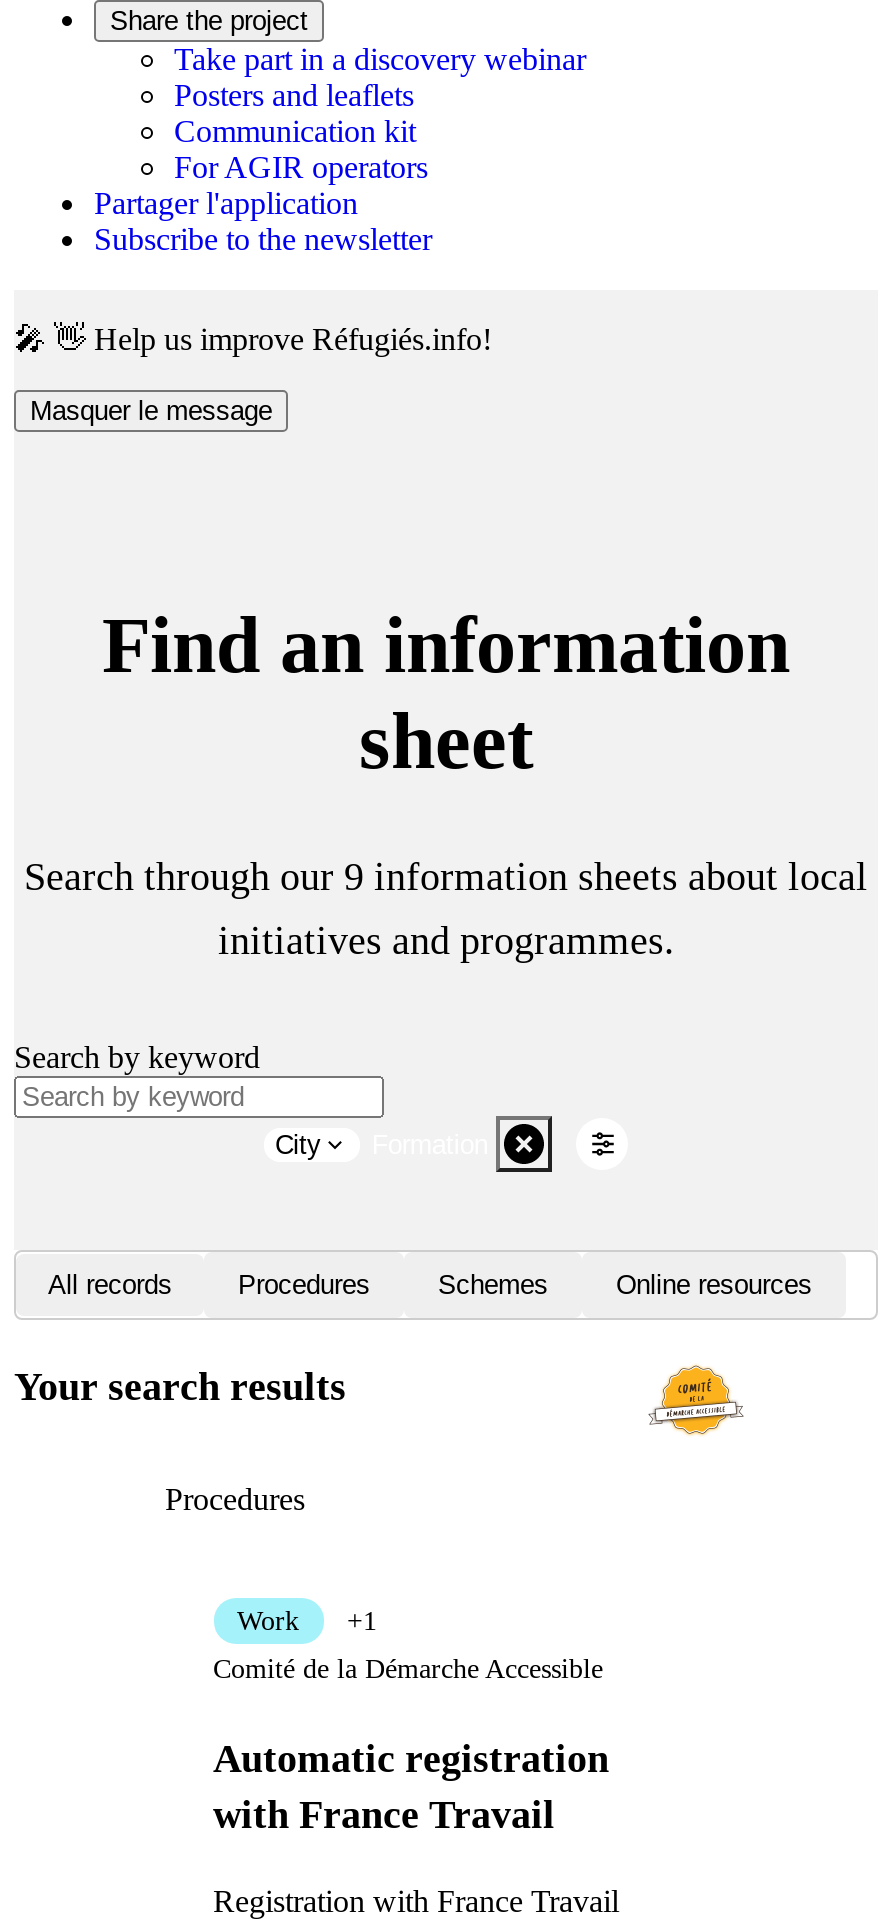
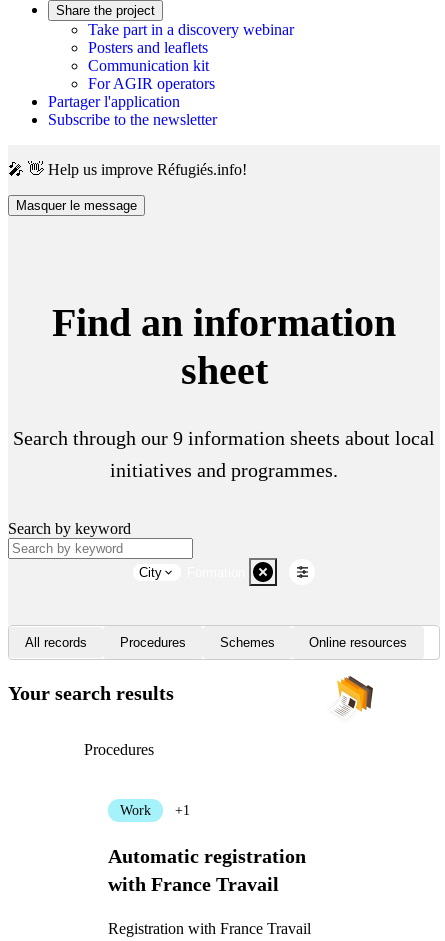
[648,1354,744,1436] [image] -> [327,675,374,717] [image]
[213,1653,603,1683] Comité de la Démarche Accessible -> none

